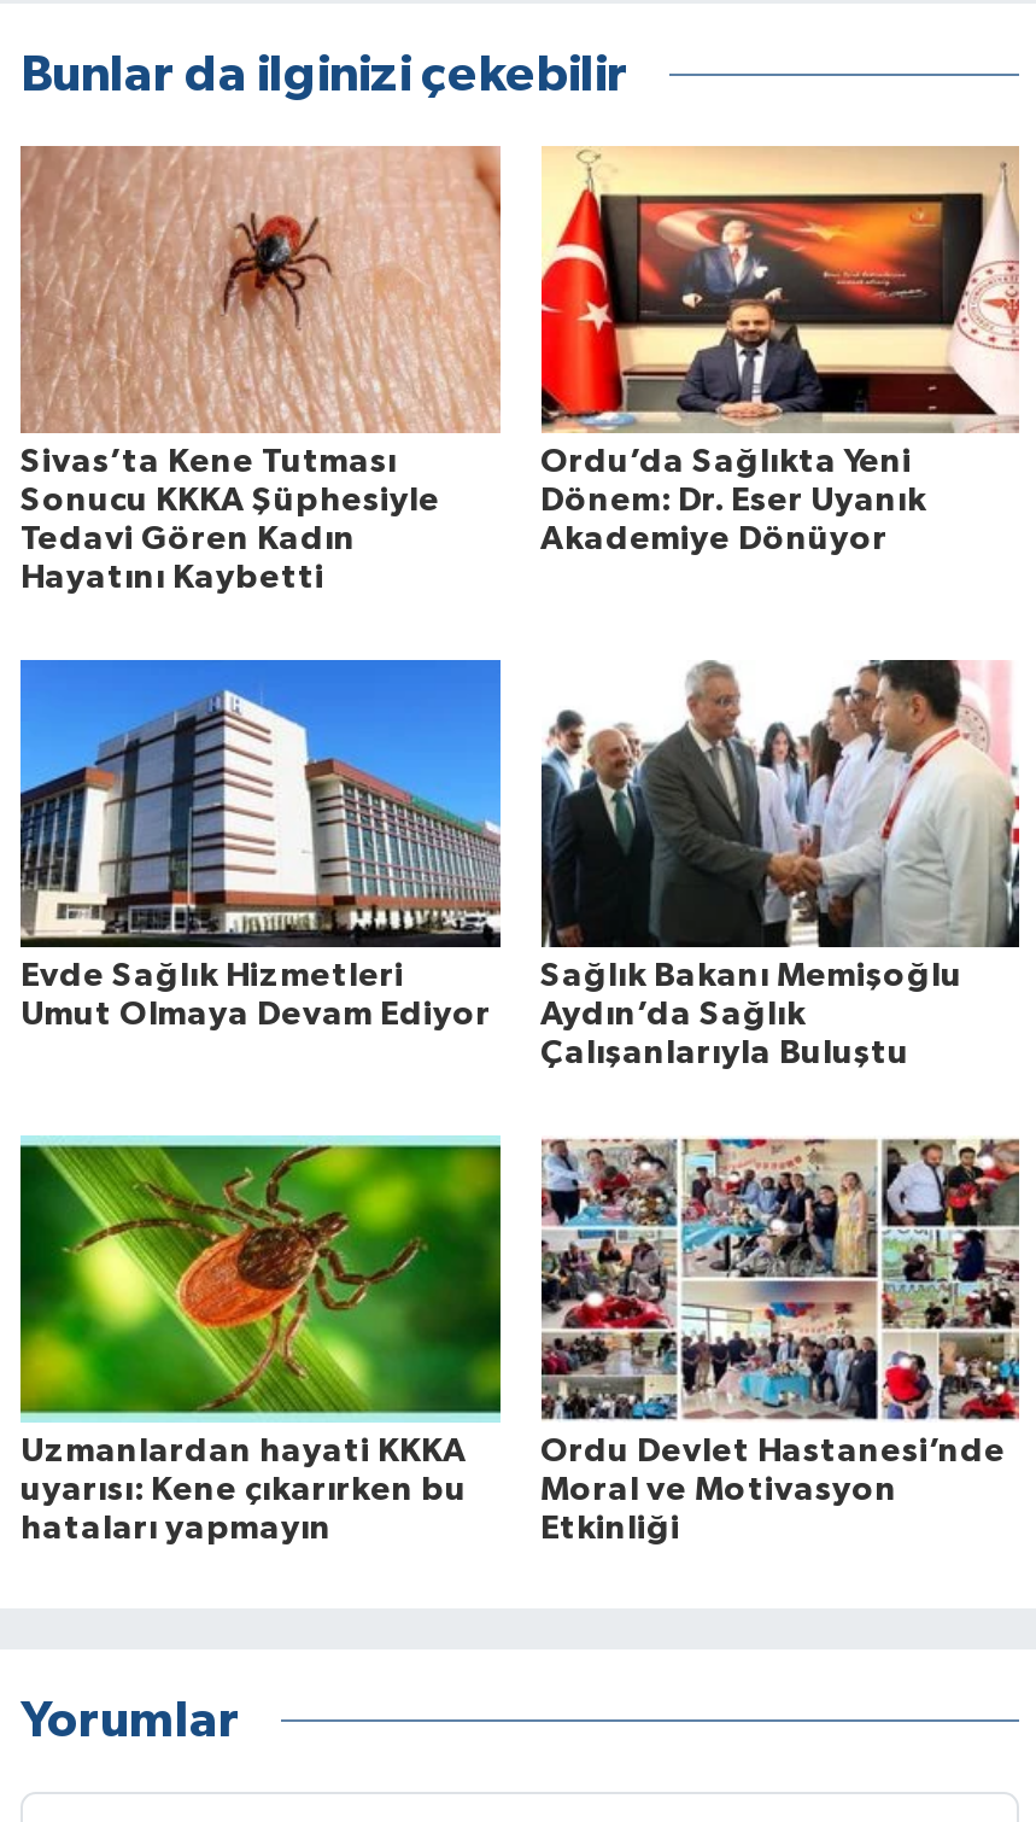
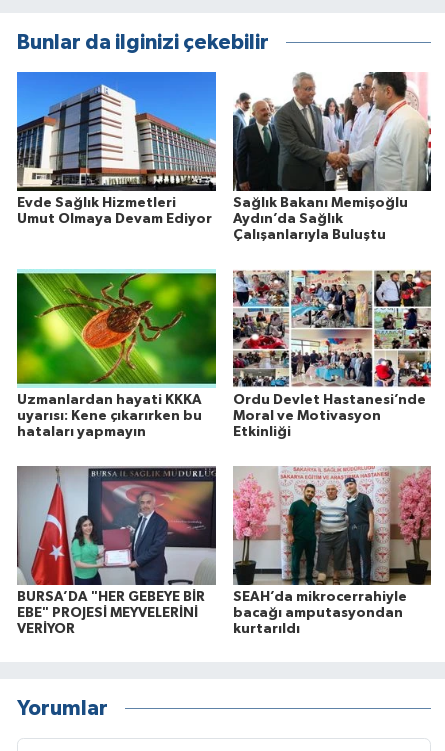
[18,144,503,595] [image] | Sivas’ta Kene Tutması | Sonucu KKKA Şüphesiyle | Tedavi Gören Kadın | Hayatını Kaybetti -> none
[539,146,1022,557] [image] | Ordu’da Sağlıkta Yeni | Dönem: Dr. Eser Uyanık | Akademiye Dönüyor -> none
moved [21,658,1024,1545] -> [17,71,433,439]: [image] | Evde Sağlık Hizmetleri | Umut Olmaya Devam Ediyor | ... | Moral ve Motivasyon | Etkinliği
none -> [16,466,217,636] [image] | BURSA’DA "HER GEBEYE BİR | EBE" PROJESİ MEYVELERİNİ | VERİYOR
none -> [232,466,432,636] [image] | SEAH’da mikrocerrahiyle | bacağı amputasyondan | kurtarıldı

